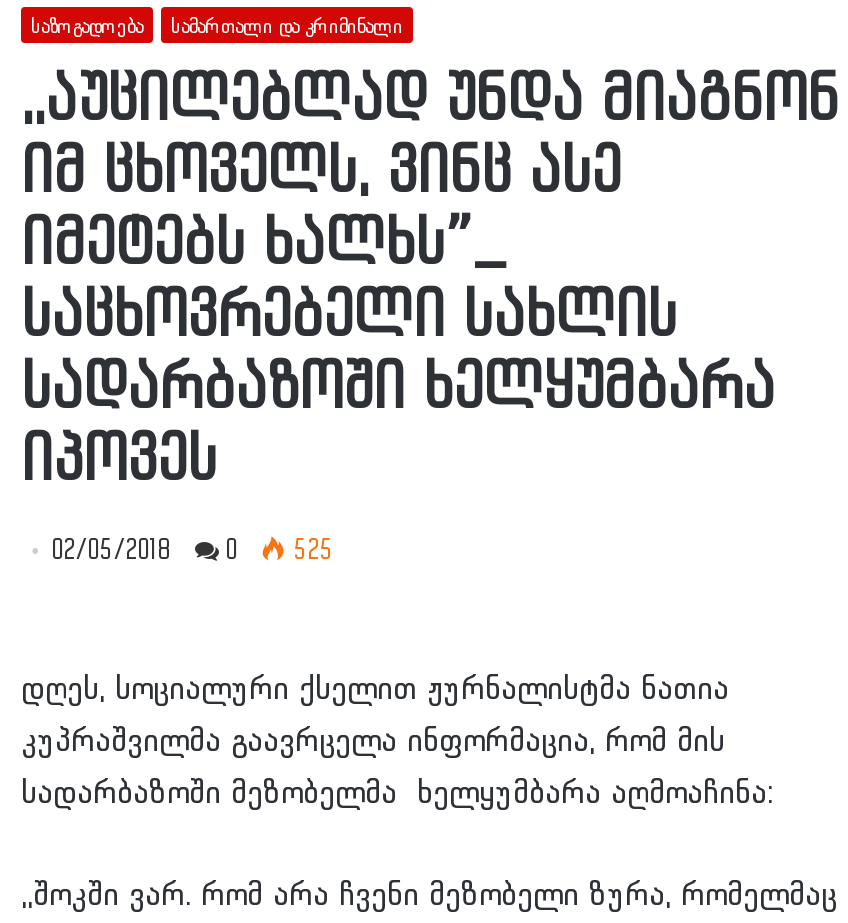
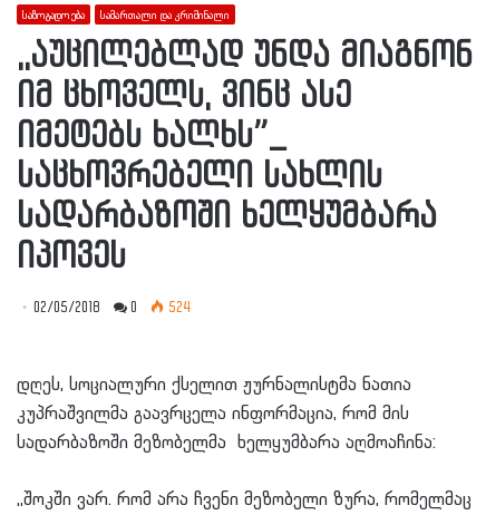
[51,537,333,565] 02/05/2018 0 525 -> [33,300,191,315] 02/05/2018 0 524

